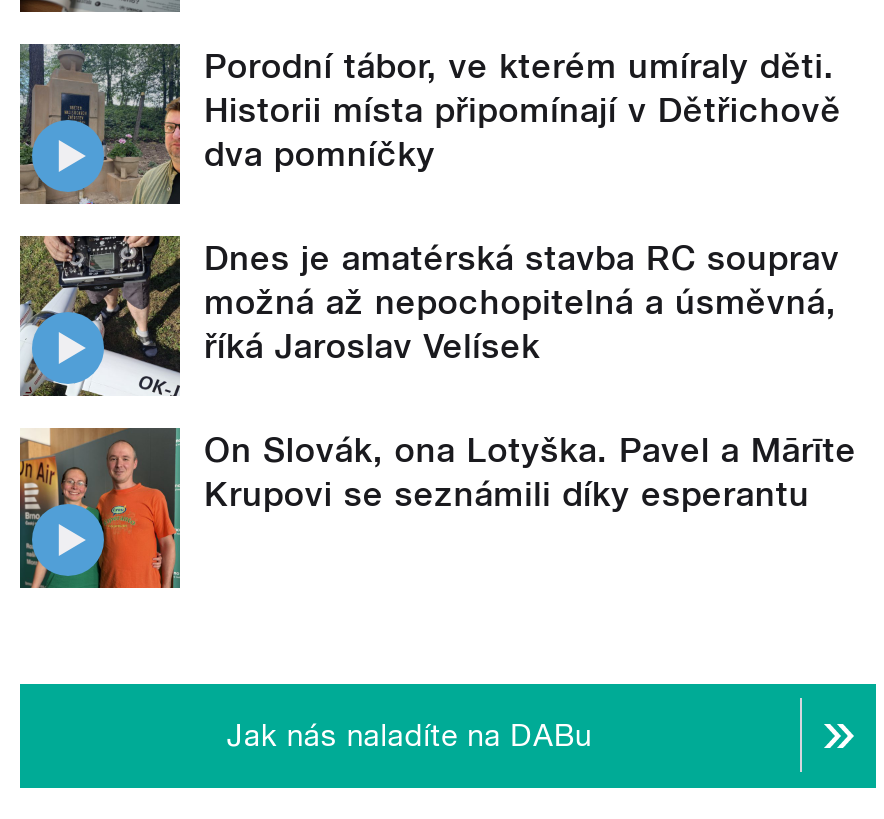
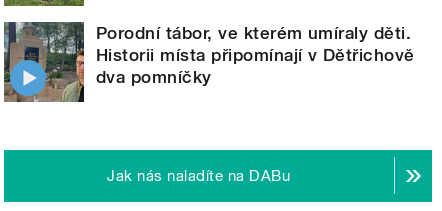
[20,234,856,513] [image] | Dnes je amatérská stavba RC souprav | možná až nepochopitelná a úsměvná, | říká Jaroslav Velísek | On Slovák, ona Lotyška. Pavel a Mārīte | Krupovi se seznámili díky esperantu -> none
[18,428,182,590] [image] -> none

